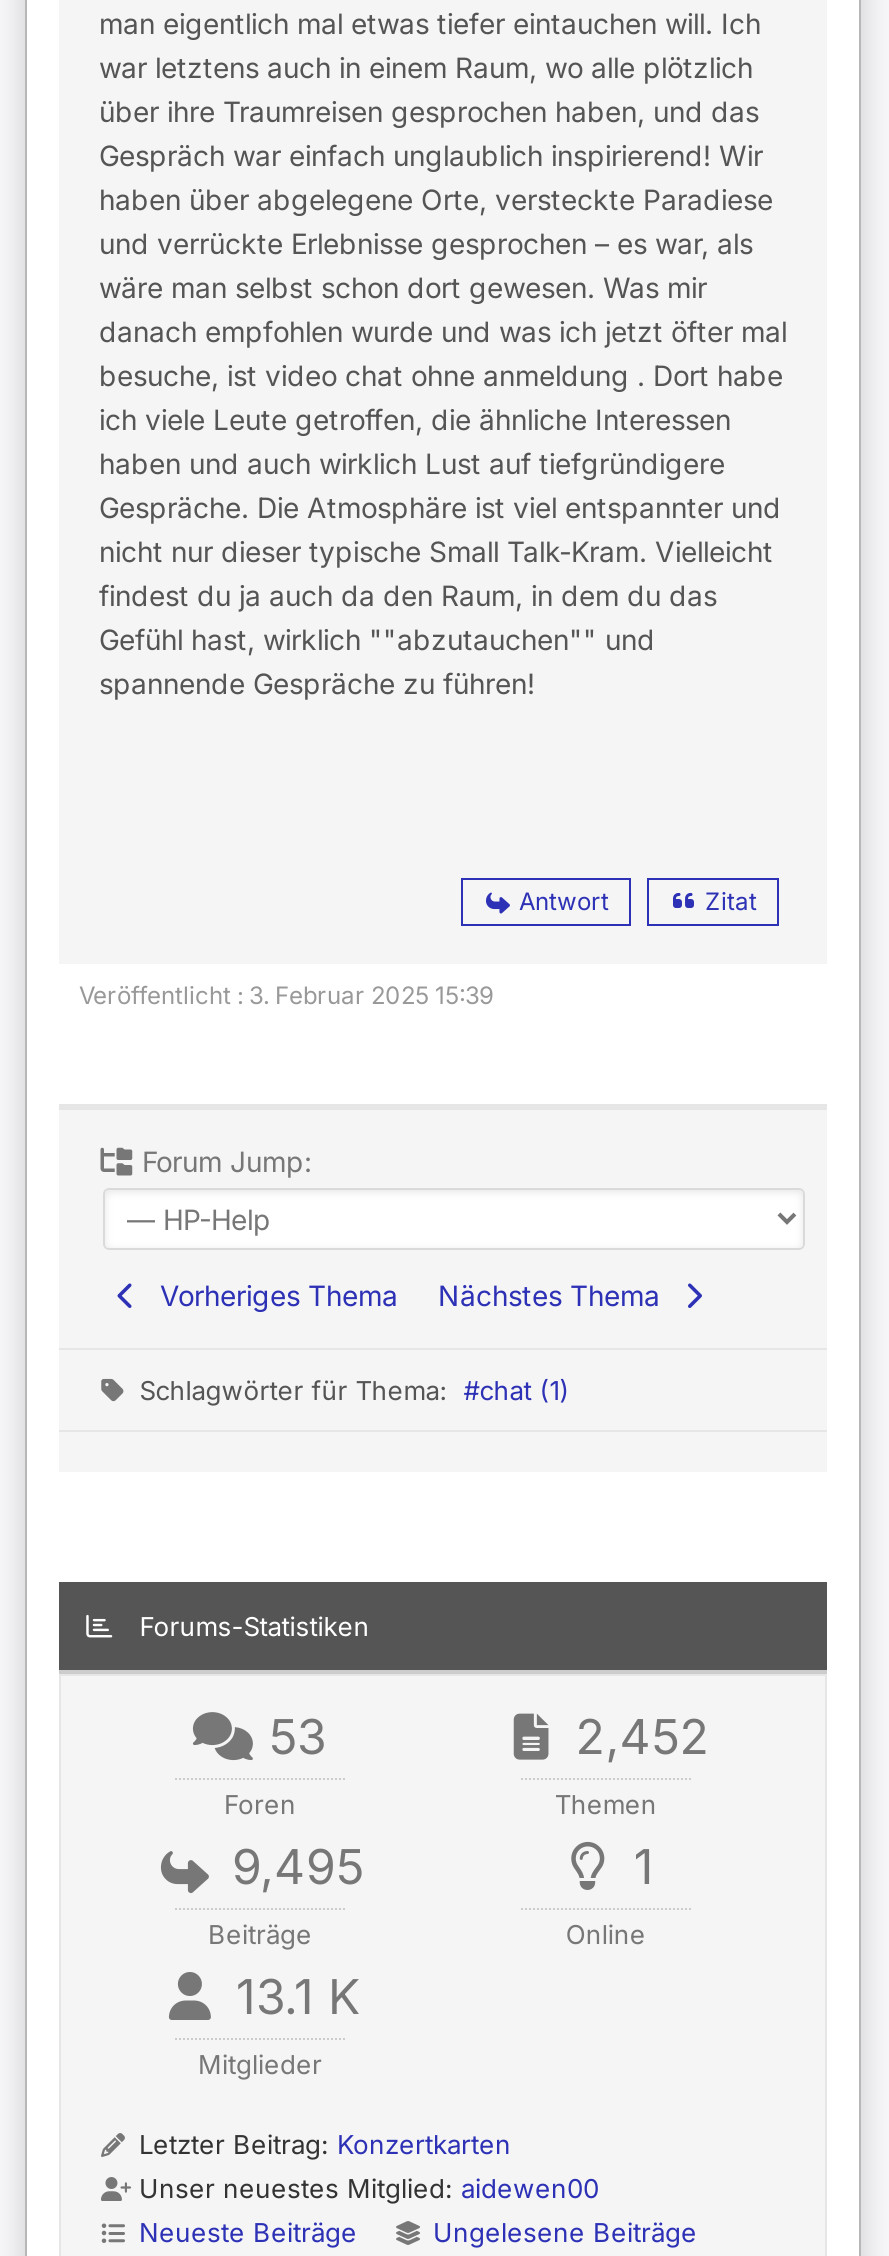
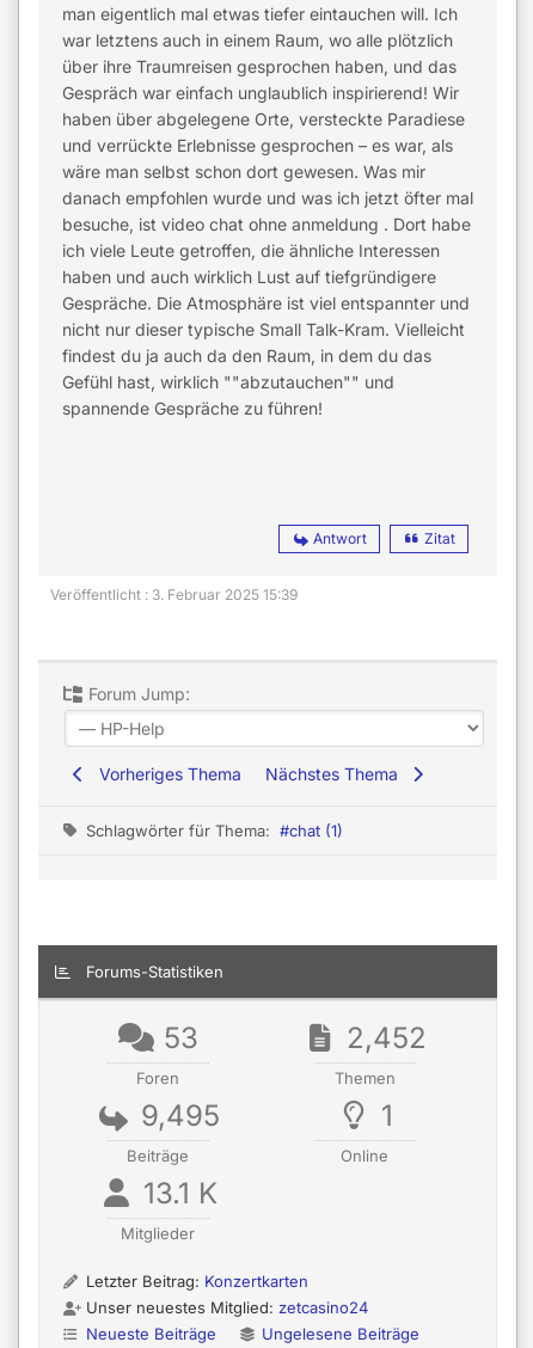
[131,2172,599,2204] Unser neuestes Mitglied: aidewen00 -> [81,1298,368,1317] Unser neuestes Mitglied: zetcasino24

